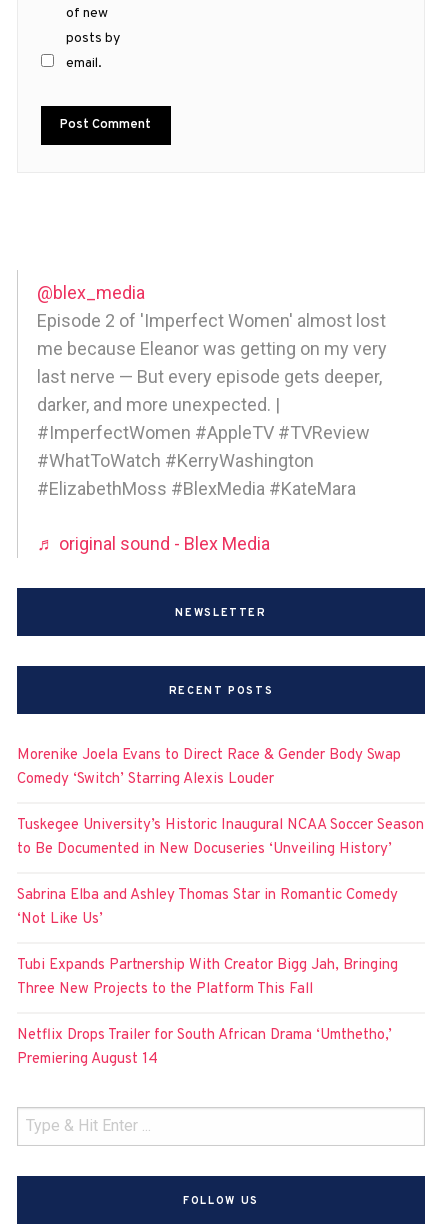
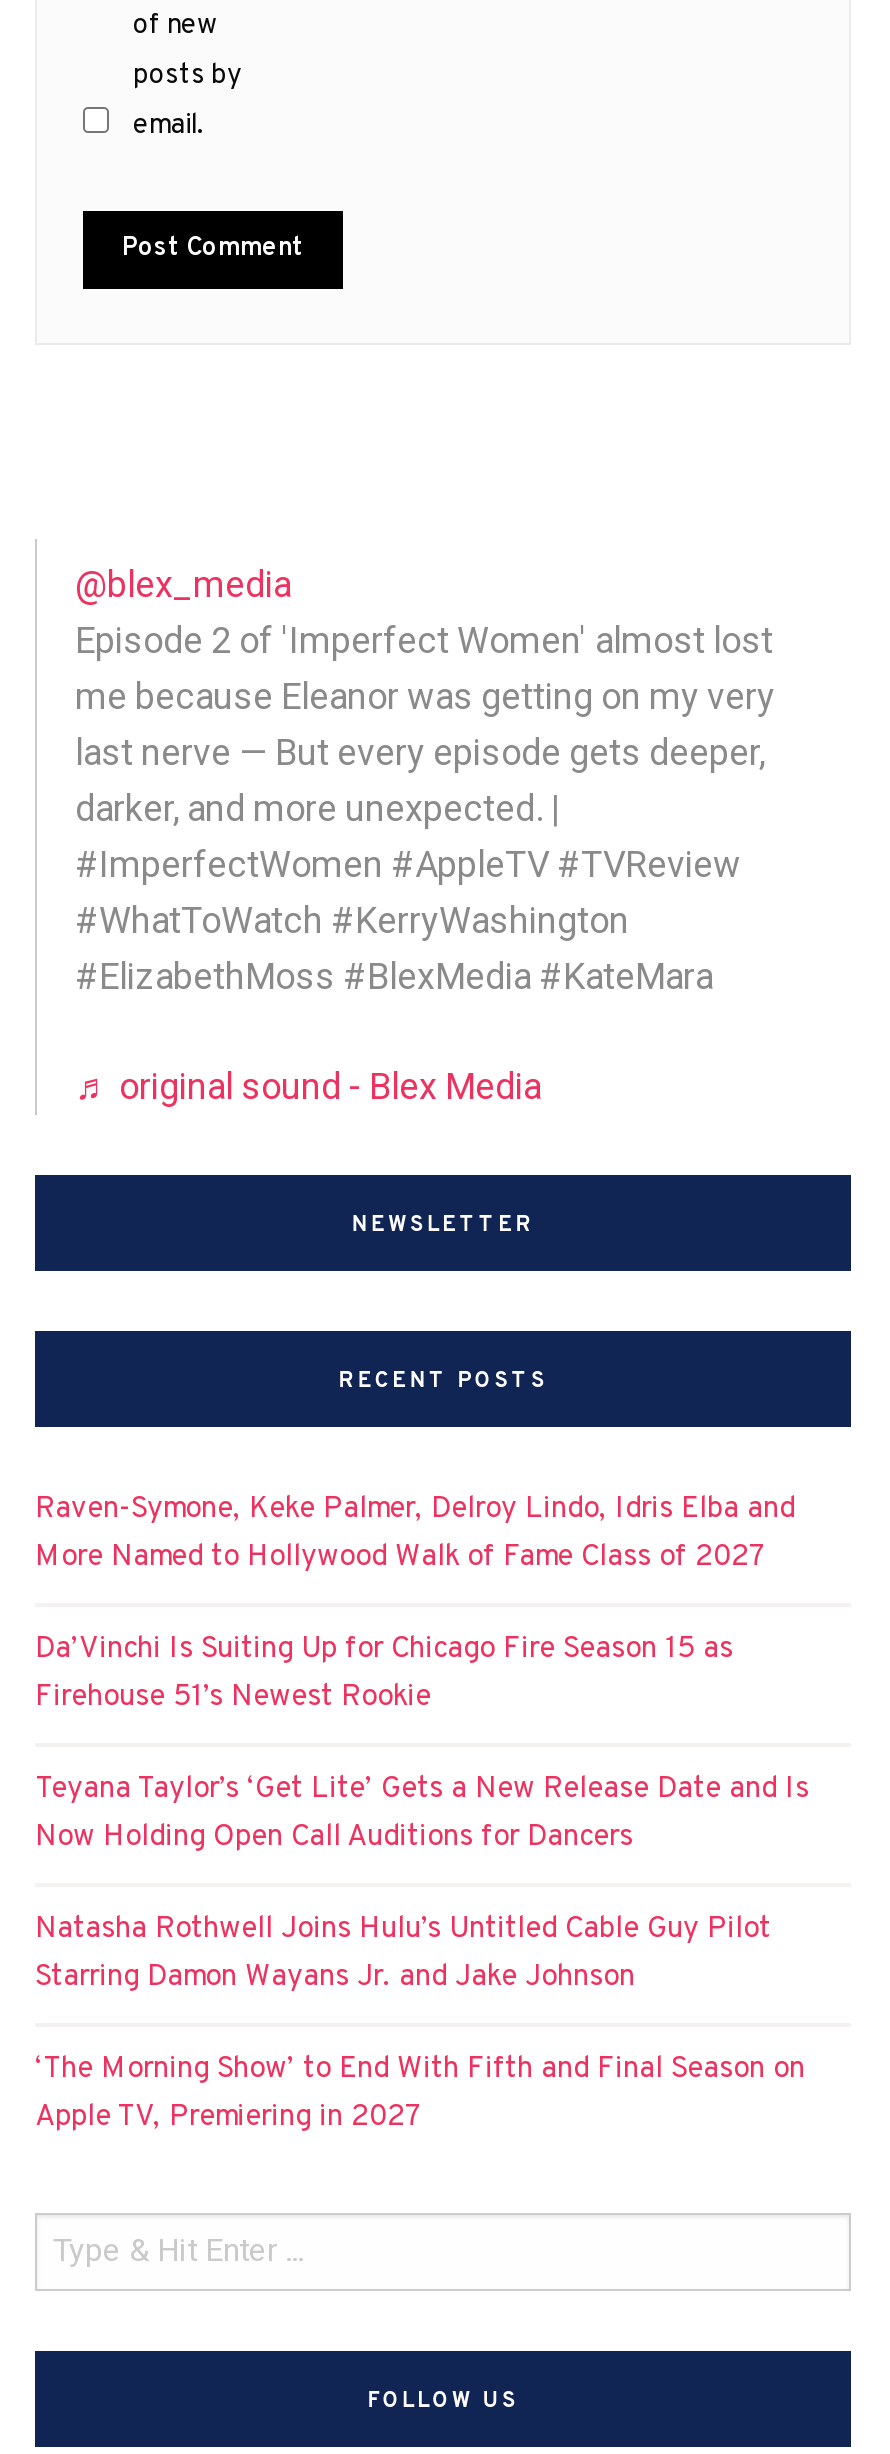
[17,746,401,789] Morenike Joela Evans to Direct Race & Gender Body Swap | Comedy ‘Switch’ Starring Alexis Louder -> [35,1491,795,1577] Raven-Symone, Keke Palmer, Delroy Lindo, Idris Elba and | More Named to Hollywood Walk of Fame Class of 2027
[17,816,424,859] Tuskegee University’s Historic Inaugural NCAA Soccer Season | to Be Documented in New Docuseries ‘Unveiling History’ -> [35,1631,733,1717] Da’Vinchi Is Suiting Up for Chicago Fire Season 15 as | Firehouse 51’s Newest Rookie
[17,886,398,929] Sabrina Elba and Ashley Thomas Star in Romantic Comedy | ‘Not Like Us’ -> [35,1771,809,1857] Teyana Taylor’s ‘Get Lite’ Gets a New Release Date and Is | Now Holding Open Call Auditions for Dancers
[17,956,398,999] Tubi Expands Partnership With Creator Bigg Jah, Bringing | Three New Projects to the Platform This Fall -> [35,1911,771,1997] Natasha Rothwell Joins Hulu’s Untitled Cable Guy Pilot | Starring Damon Wayans Jr. and Jake Johnson
[17,1026,392,1069] Netflix Drops Trailer for South African Drama ‘Umthetho,’ | Premiering August 14 -> [35,2051,805,2137] ‘The Morning Show’ to End With Fifth and Final Season on | Apple TV, Premiering in 2027

